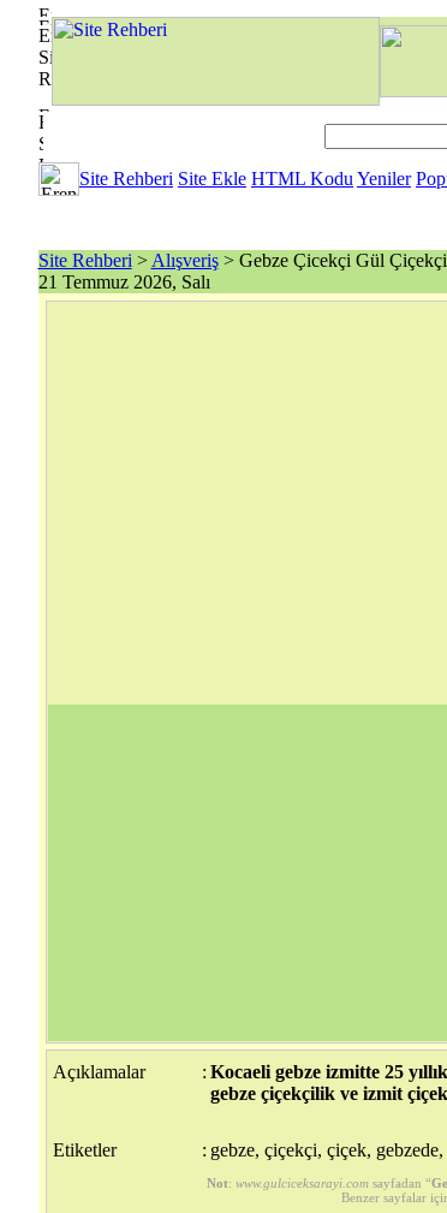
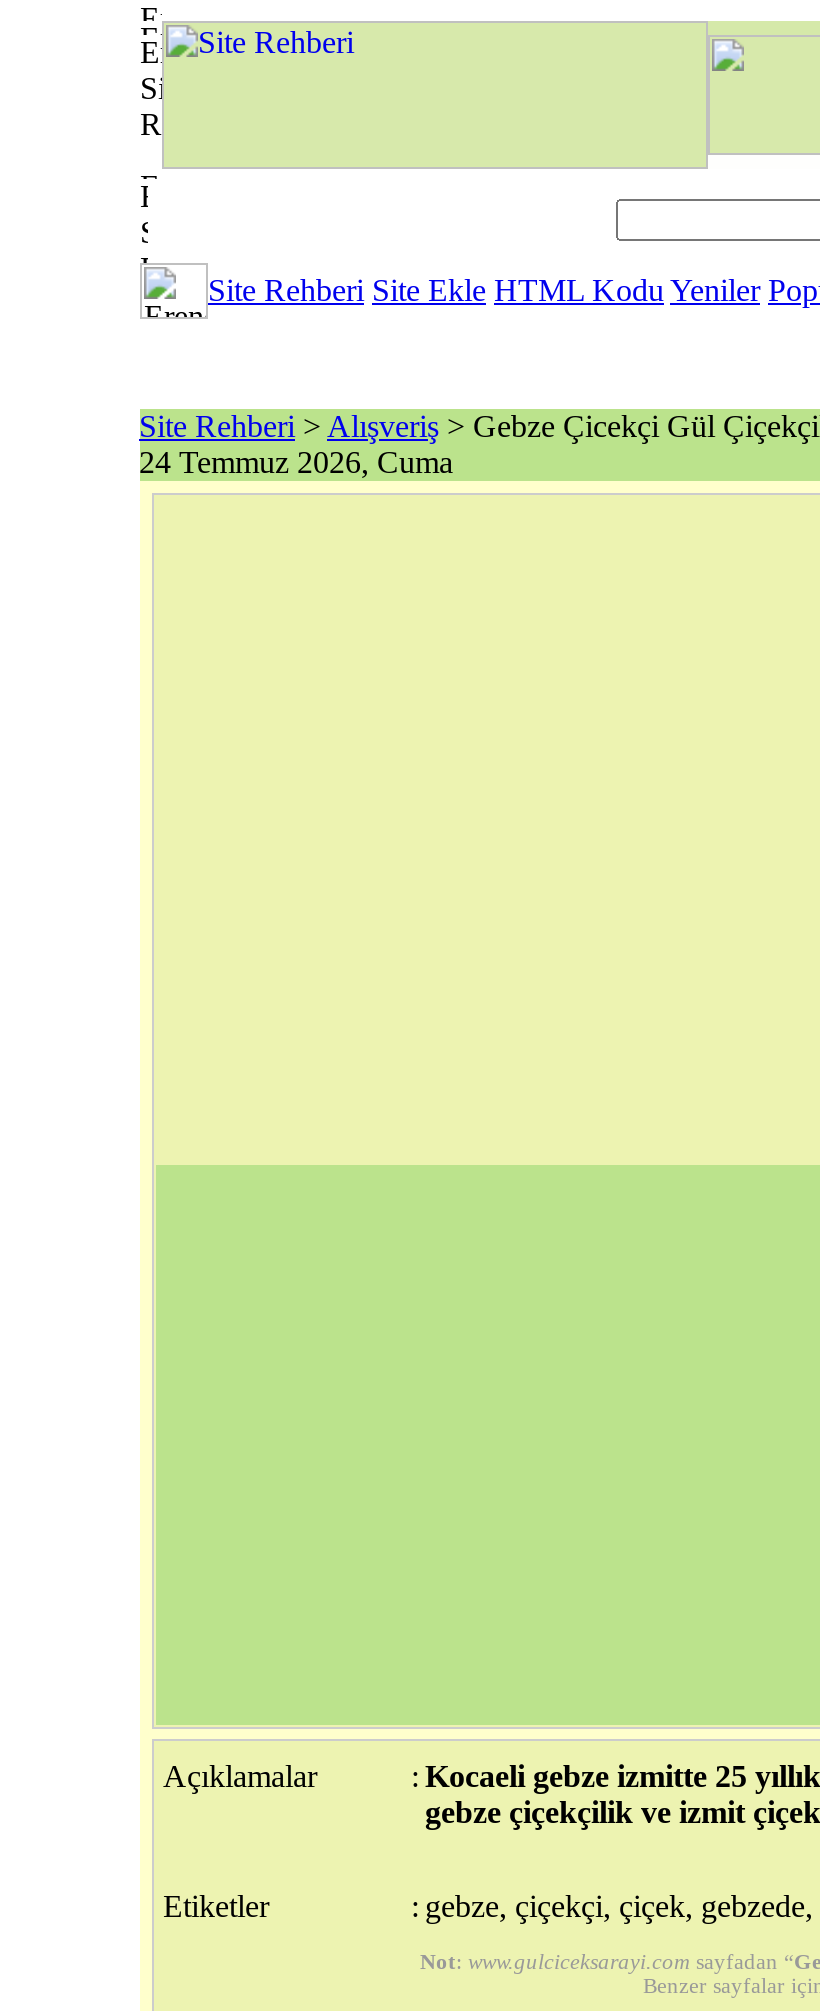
[38,272,210,292] 21 Temmuz 2026, Salı -> [139,445,453,479] 24 Temmuz 2026, Cuma

